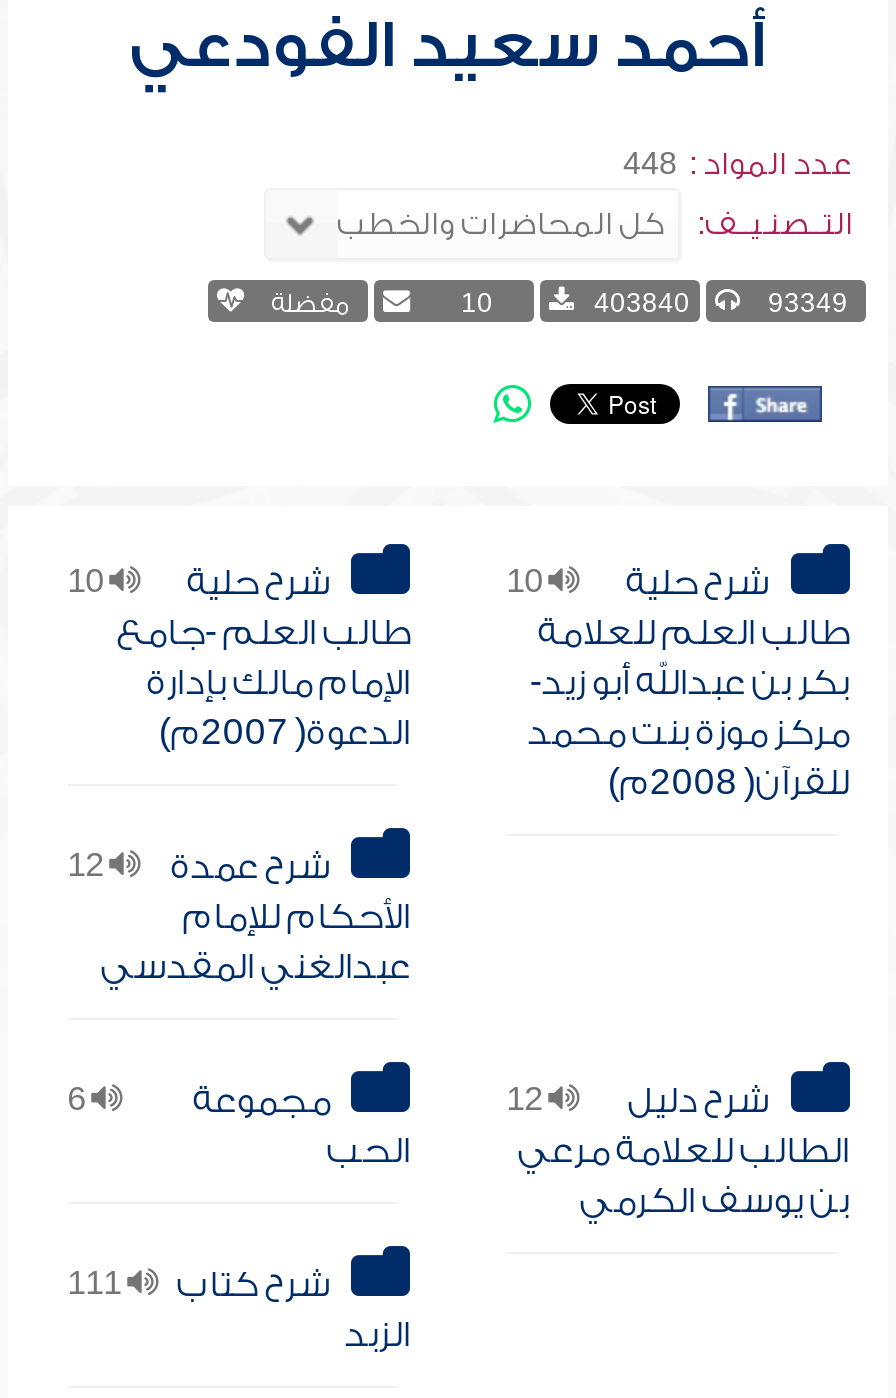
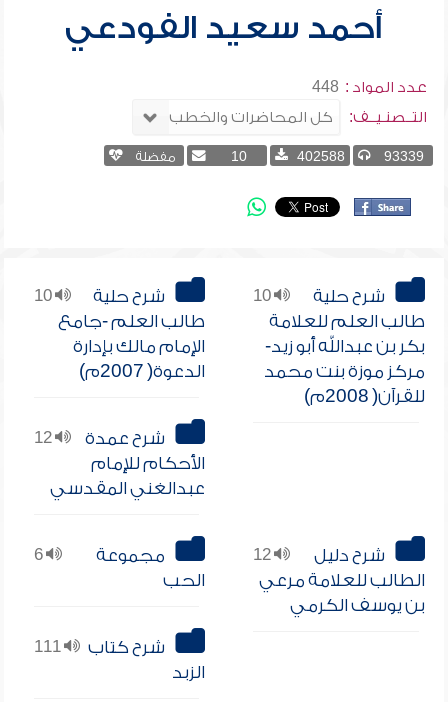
[594,290,690,318] 403840 -> [297,150,345,164] 402588
[768,290,848,318] 93349 -> [384,150,424,164] 93339

